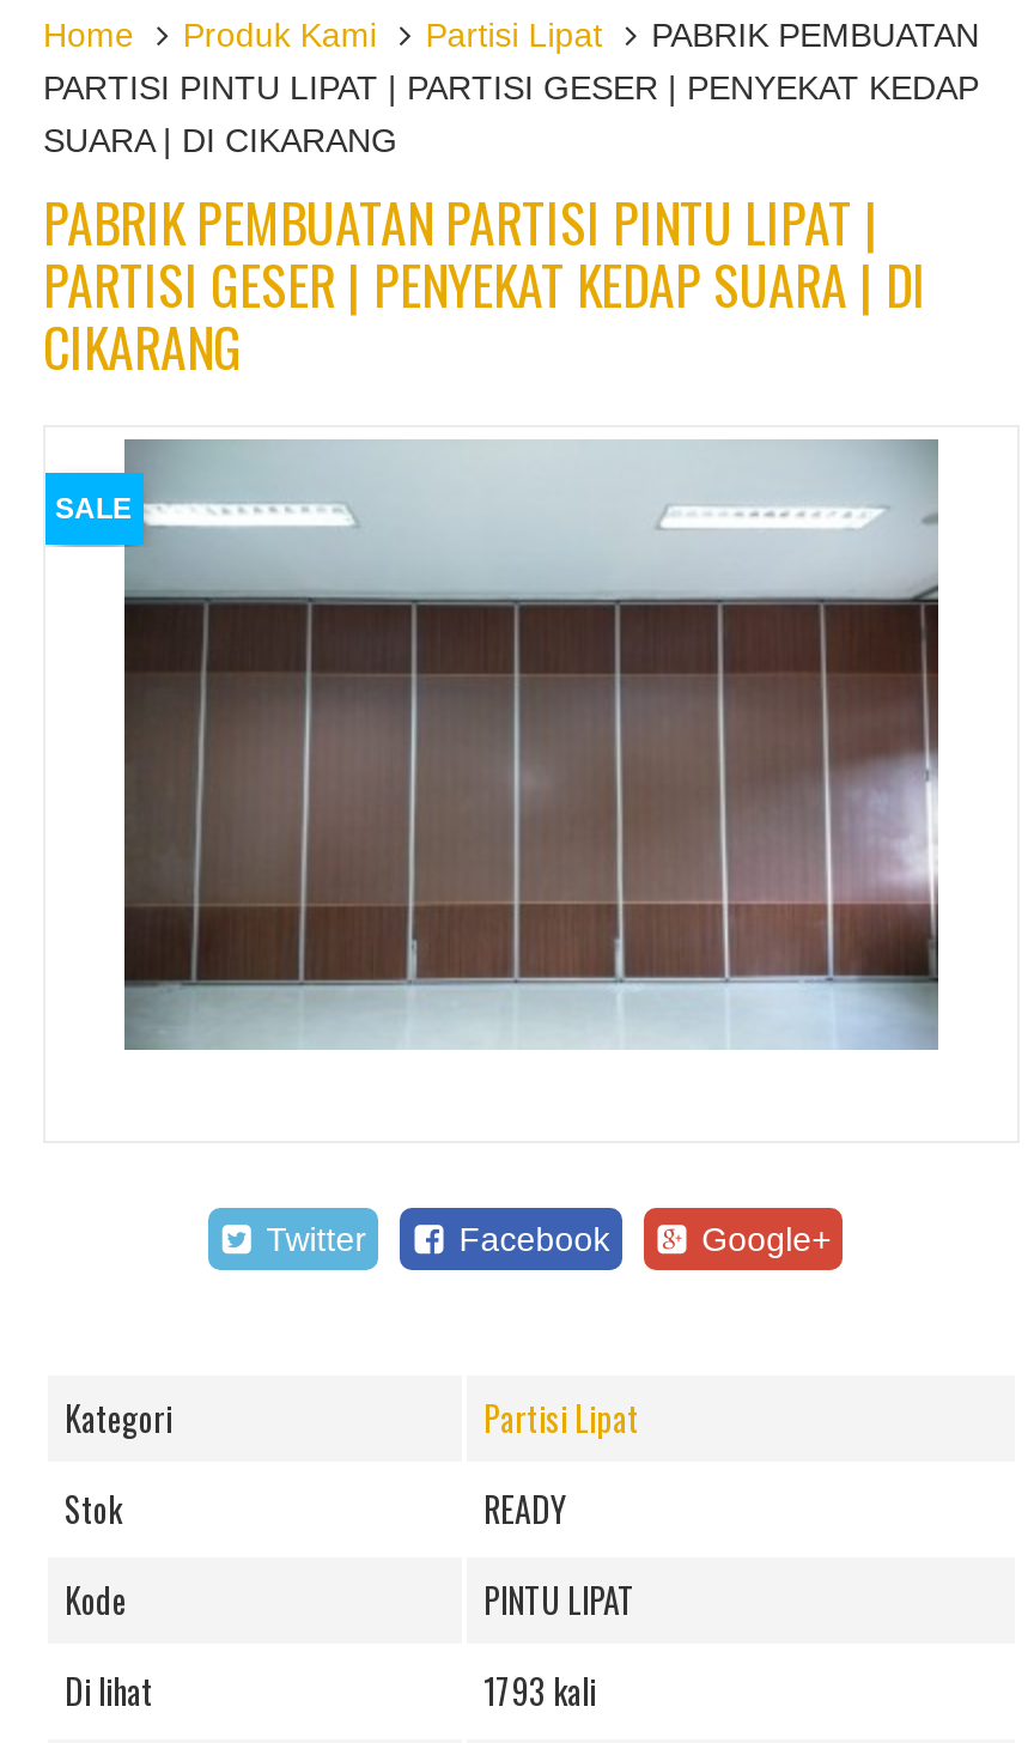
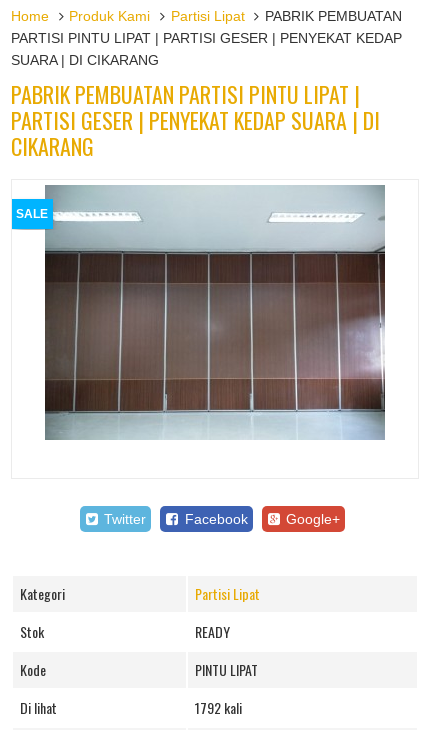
[483,1665,596,1715] 1793 kali -> [195,697,242,718] 1792 kali

